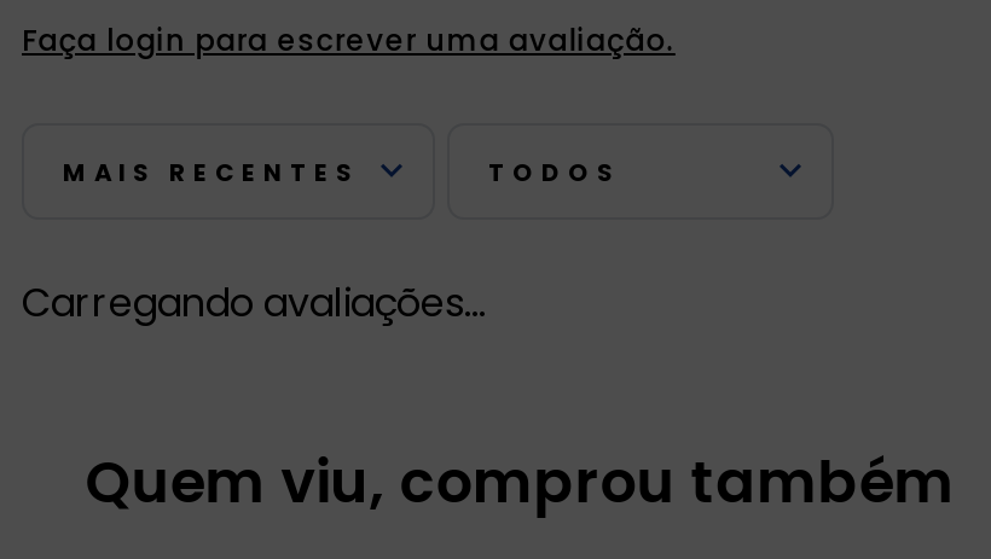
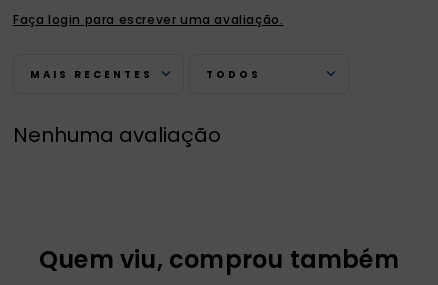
[22,275,486,331] Carregando avaliações… -> [13,121,221,149] Nenhuma avaliação

